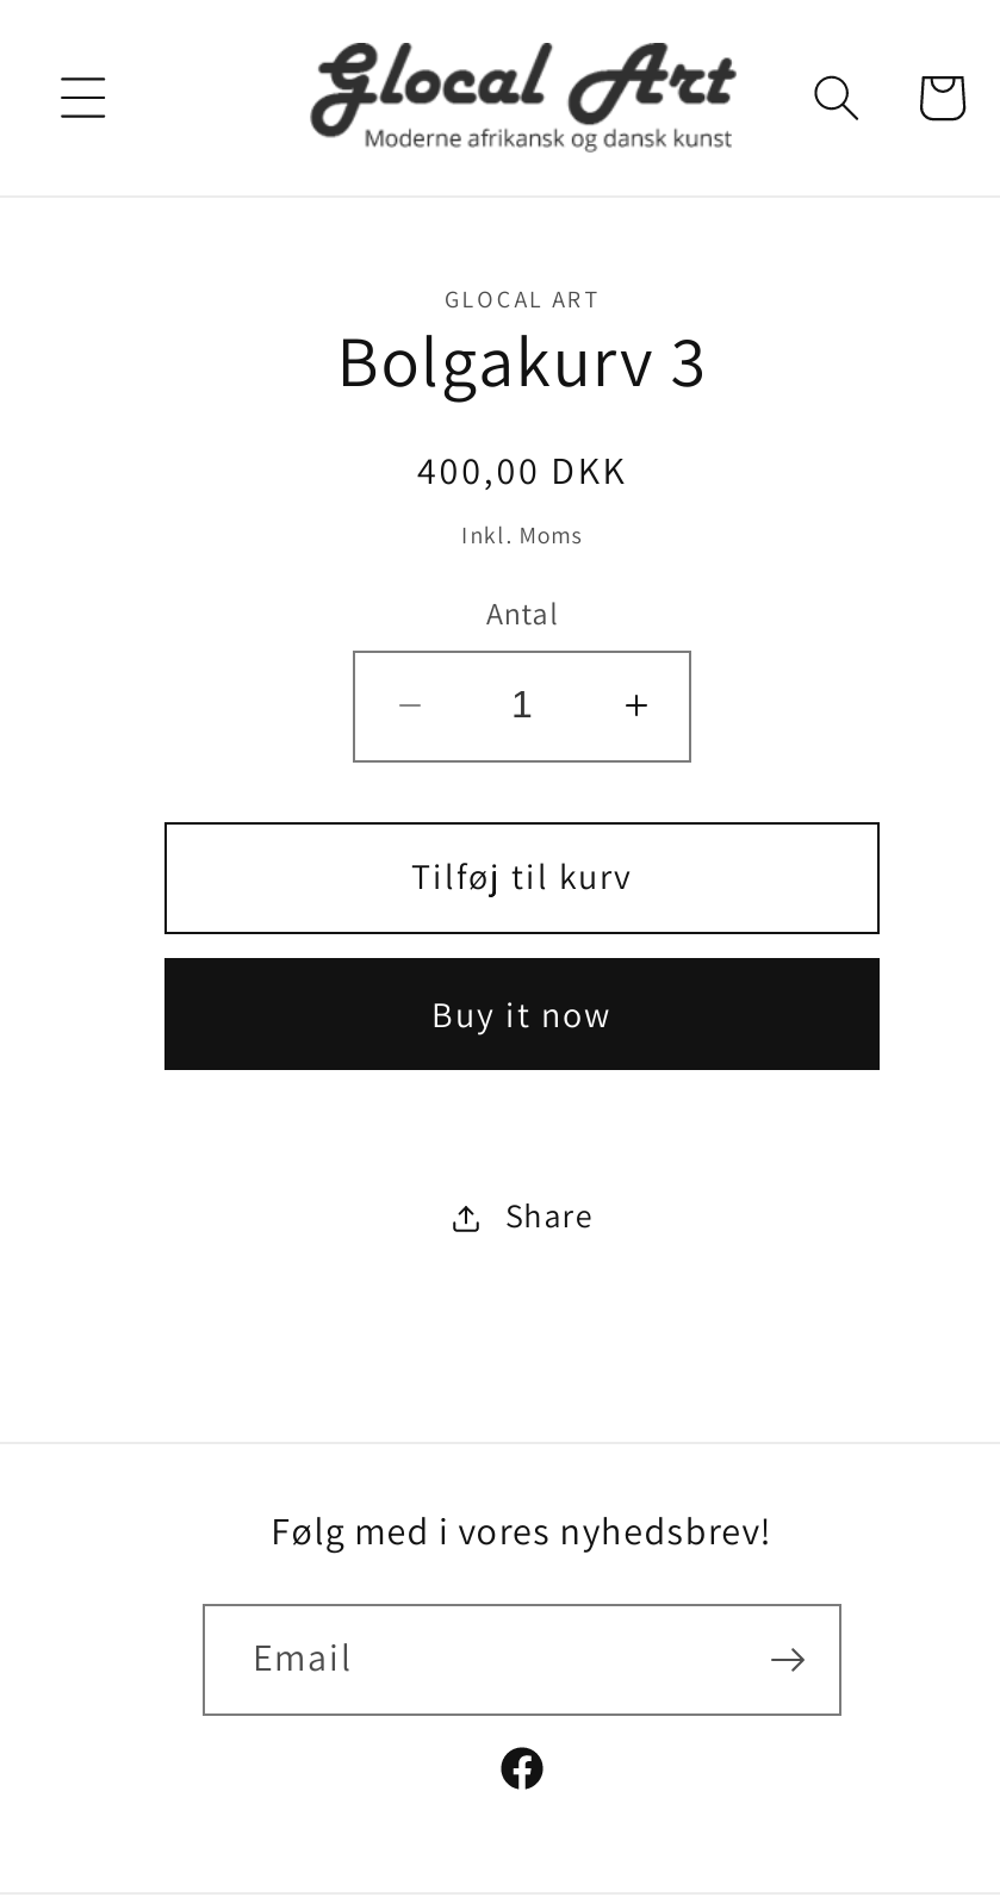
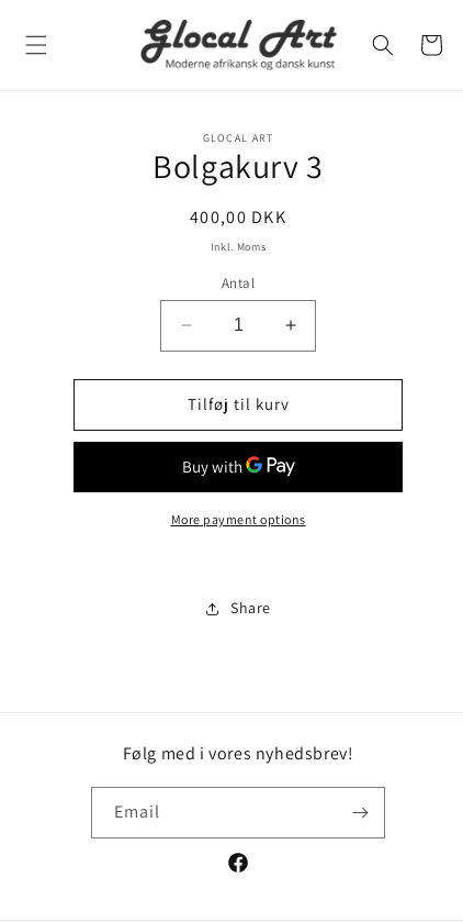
[431,990,613,1035] Buy it now -> [171,510,306,527] More payment options

